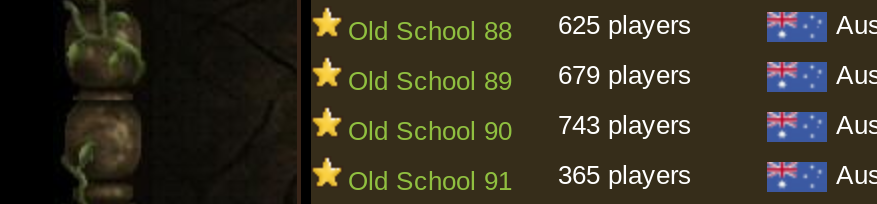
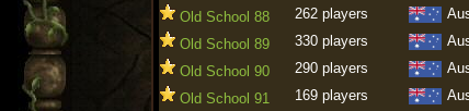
[348,10,692,46] Old School 88 625 players -> [179,5,368,25] Old School 88 262 players
[348,60,692,96] Old School 89 679 players -> [179,33,368,52] Old School 89 330 players
[348,110,692,146] Old School 90 743 players -> [179,60,368,79] Old School 90 290 players
[348,160,692,196] Old School 91 365 players -> [179,87,368,107] Old School 91 169 players

